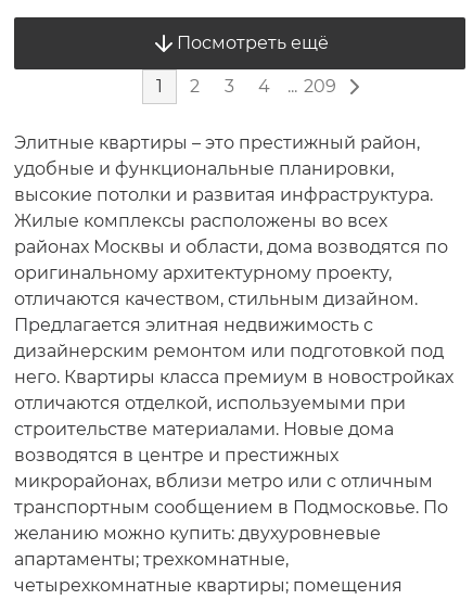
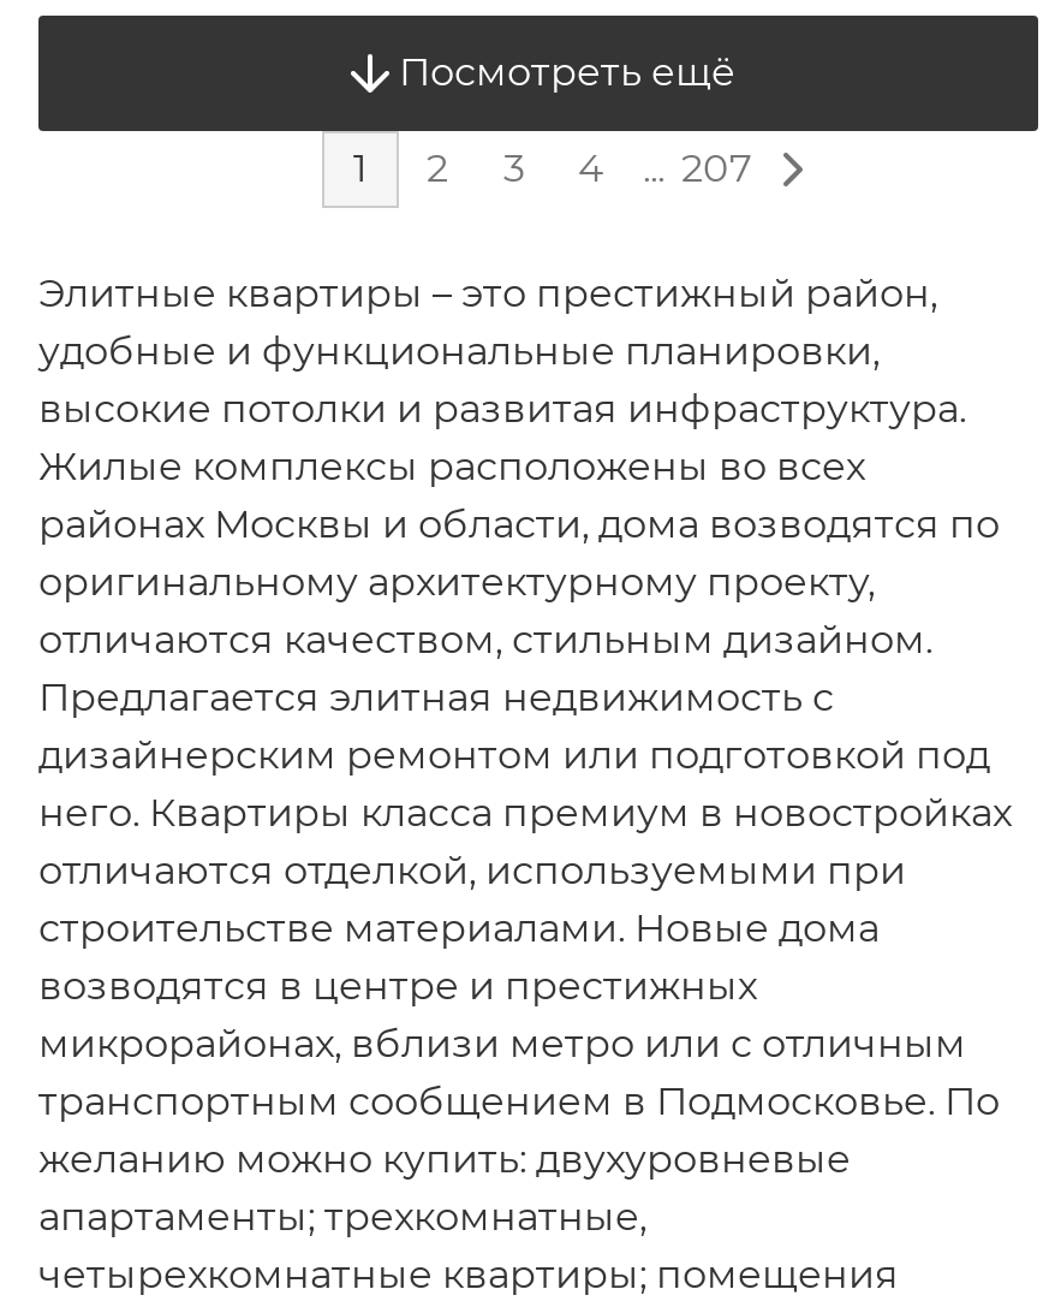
[156,76,336,97] 1 2 3 4 ... 209 -> [353,146,751,192] 1 2 3 4 ... 207

